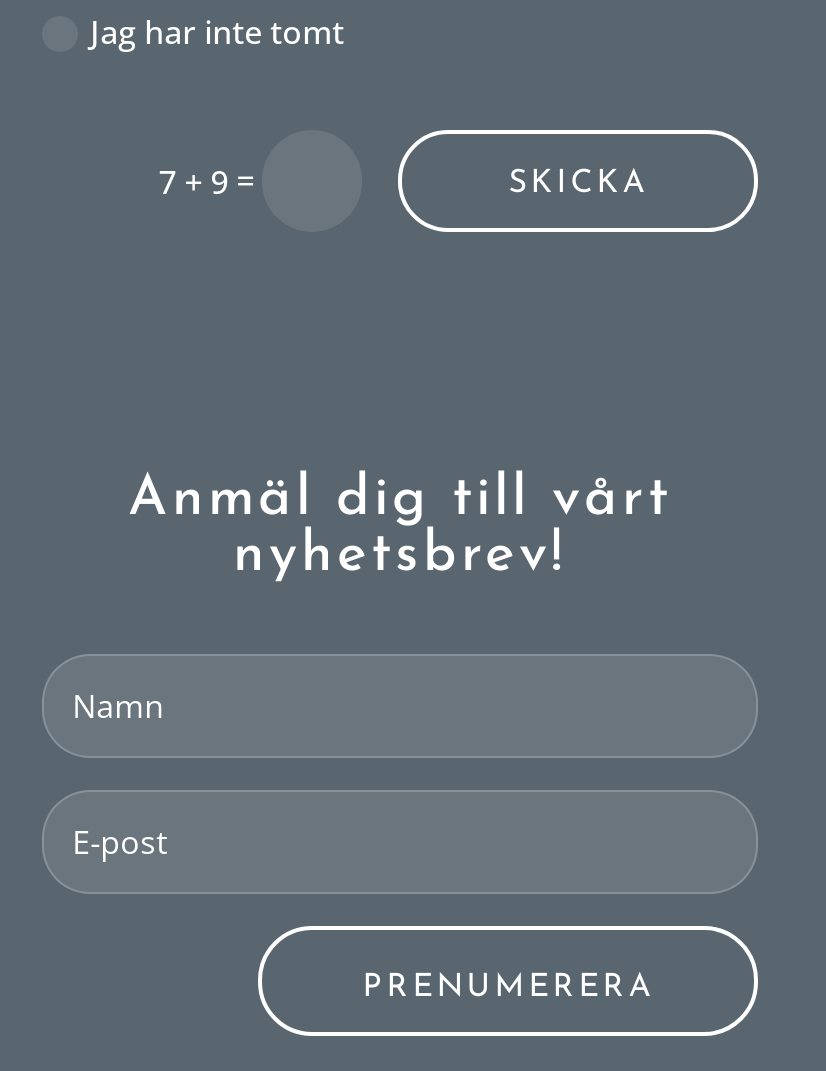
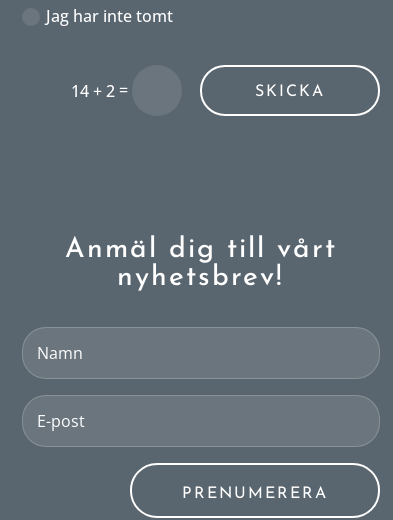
[158,159,262,205] 7 + 9 = -> [71,79,132,103] 14 + 2 =

